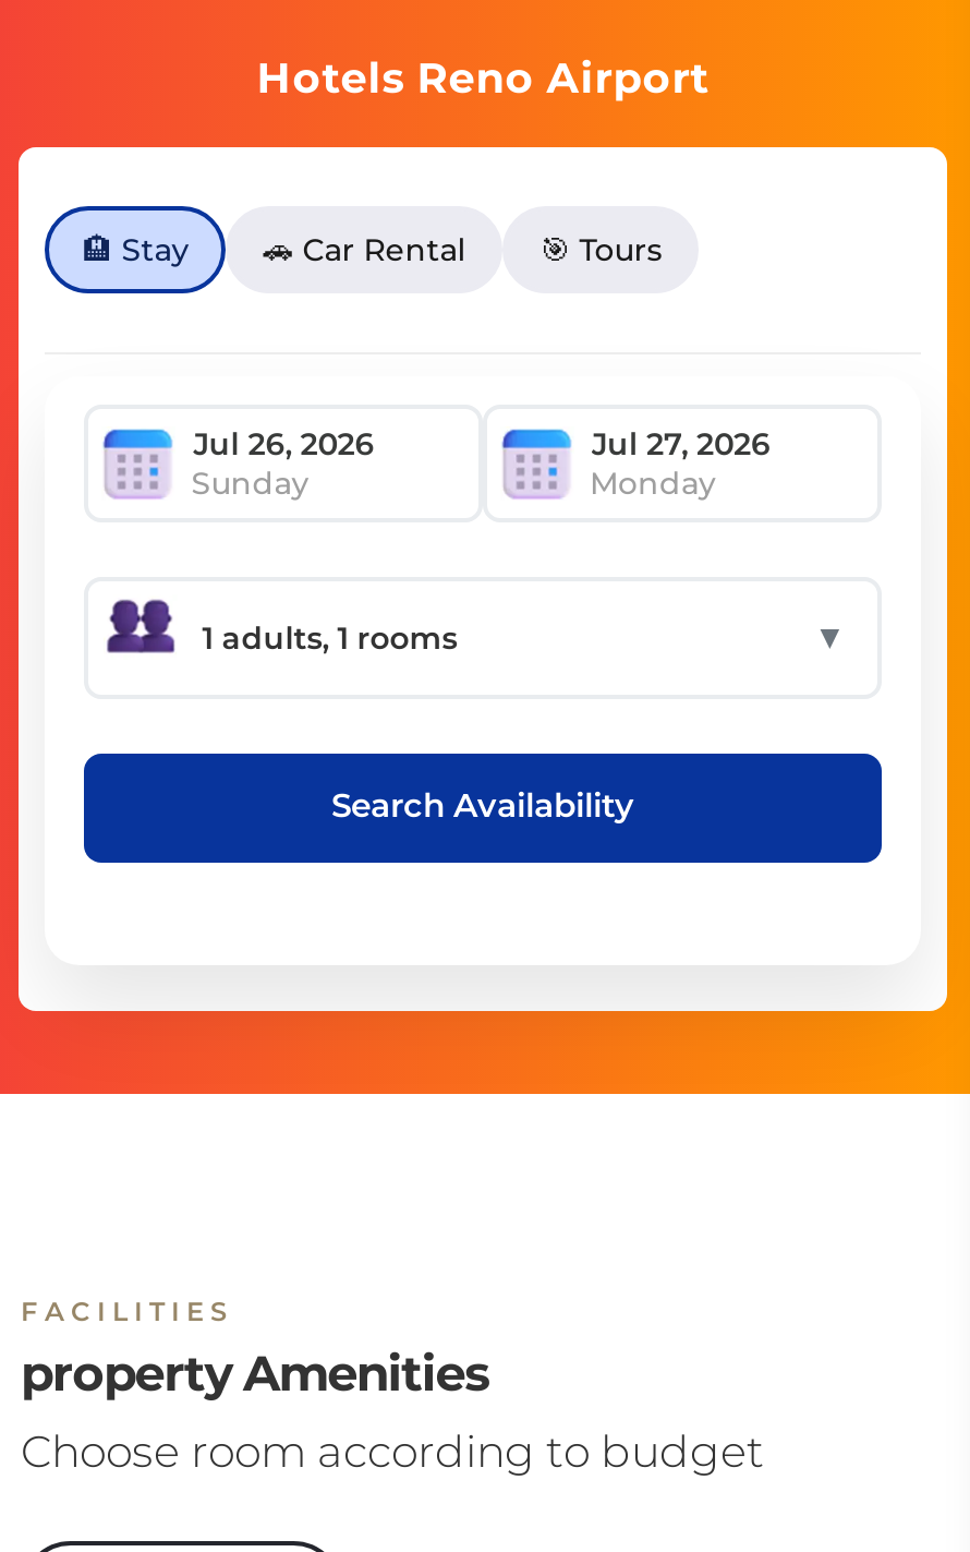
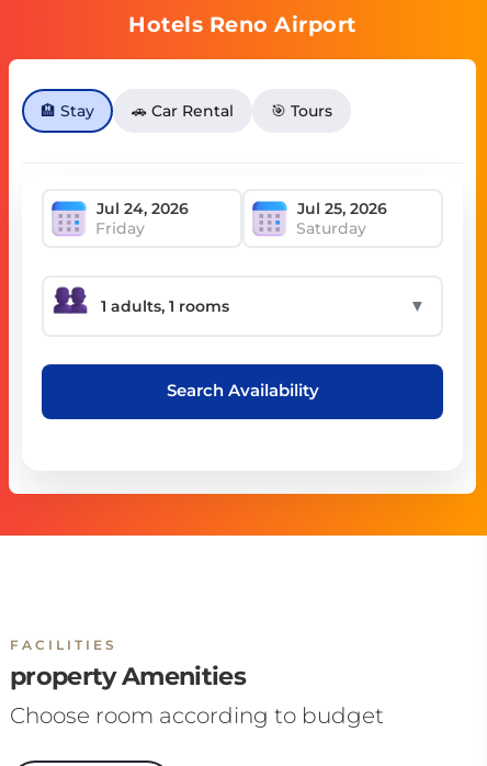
[191,462,716,502] Sunday | Monday -> [96,218,366,238] Friday | Saturday

